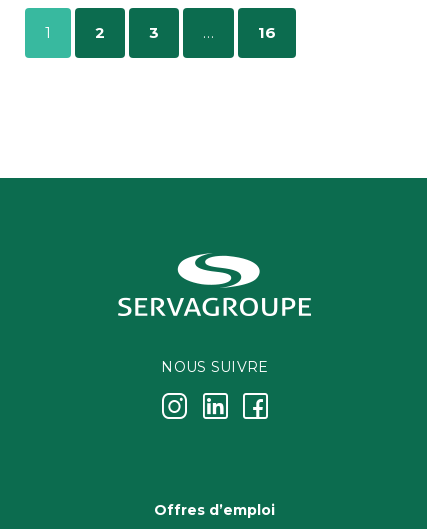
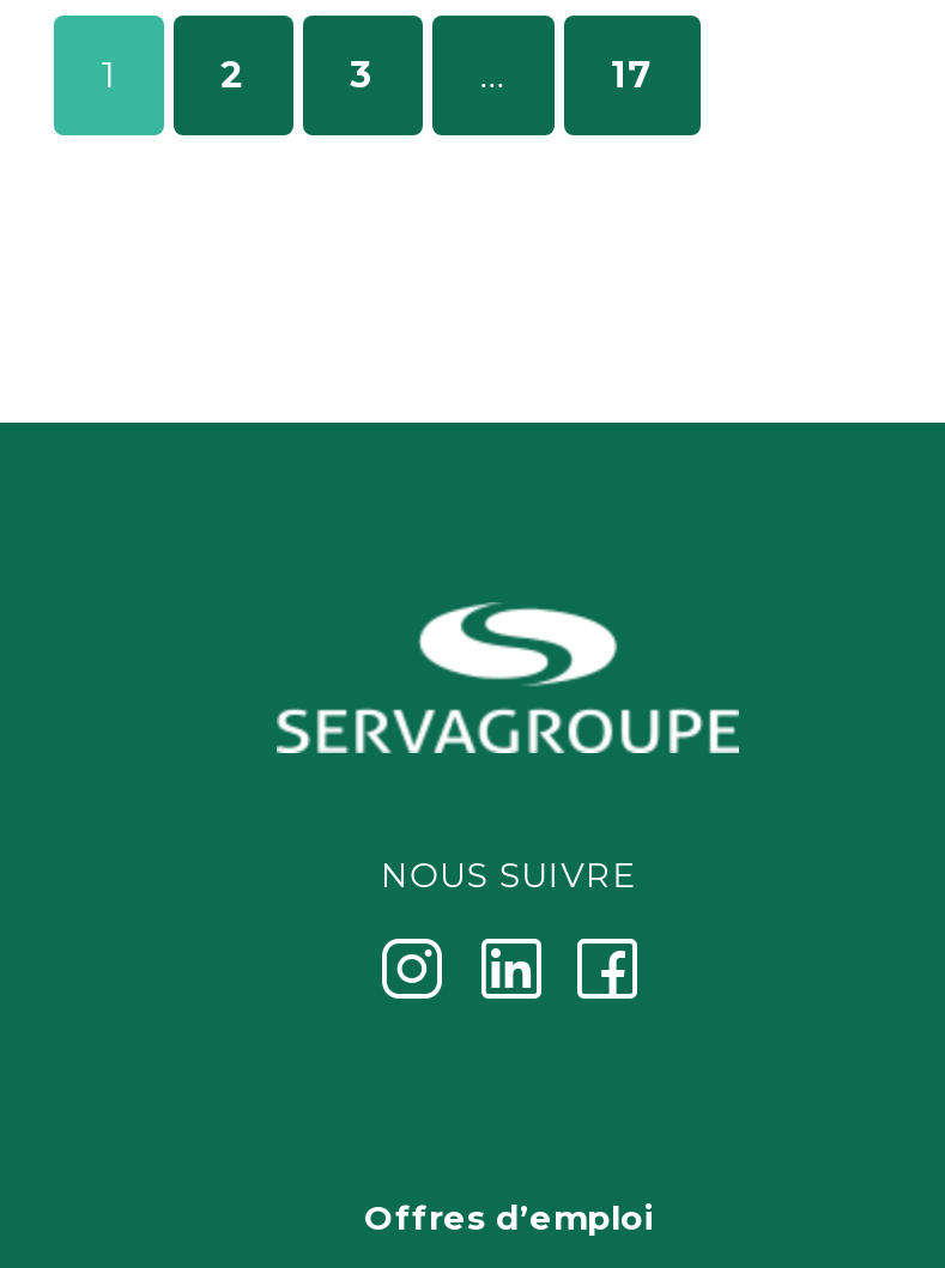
[258,23,276,42] 16 -> [611,51,652,97] 17

